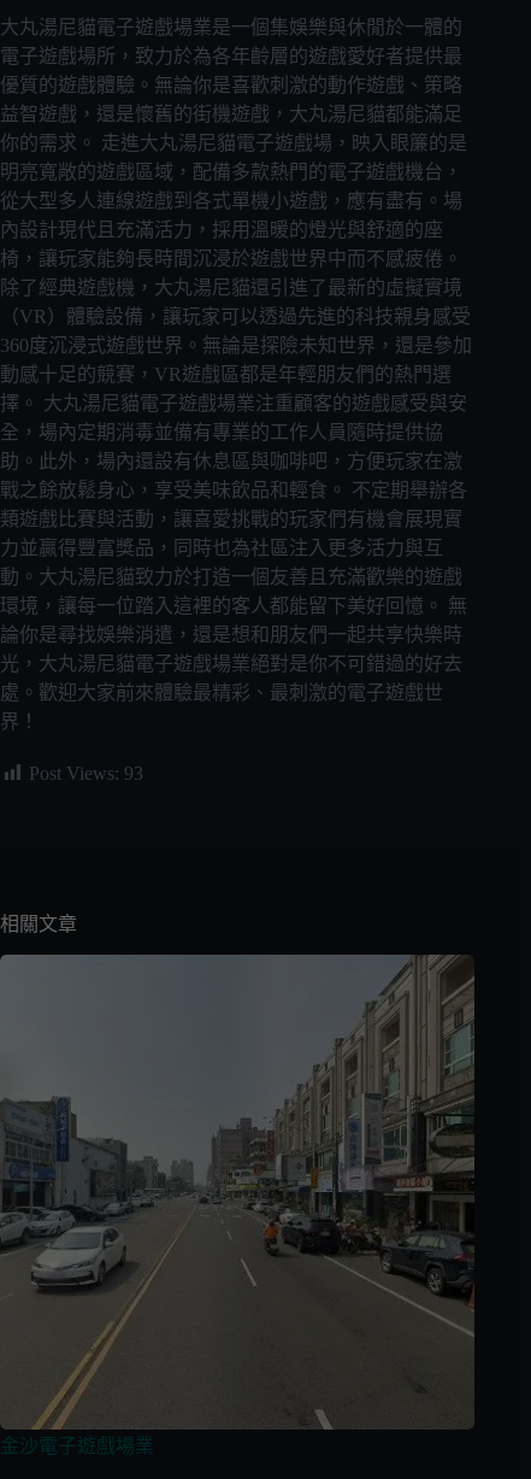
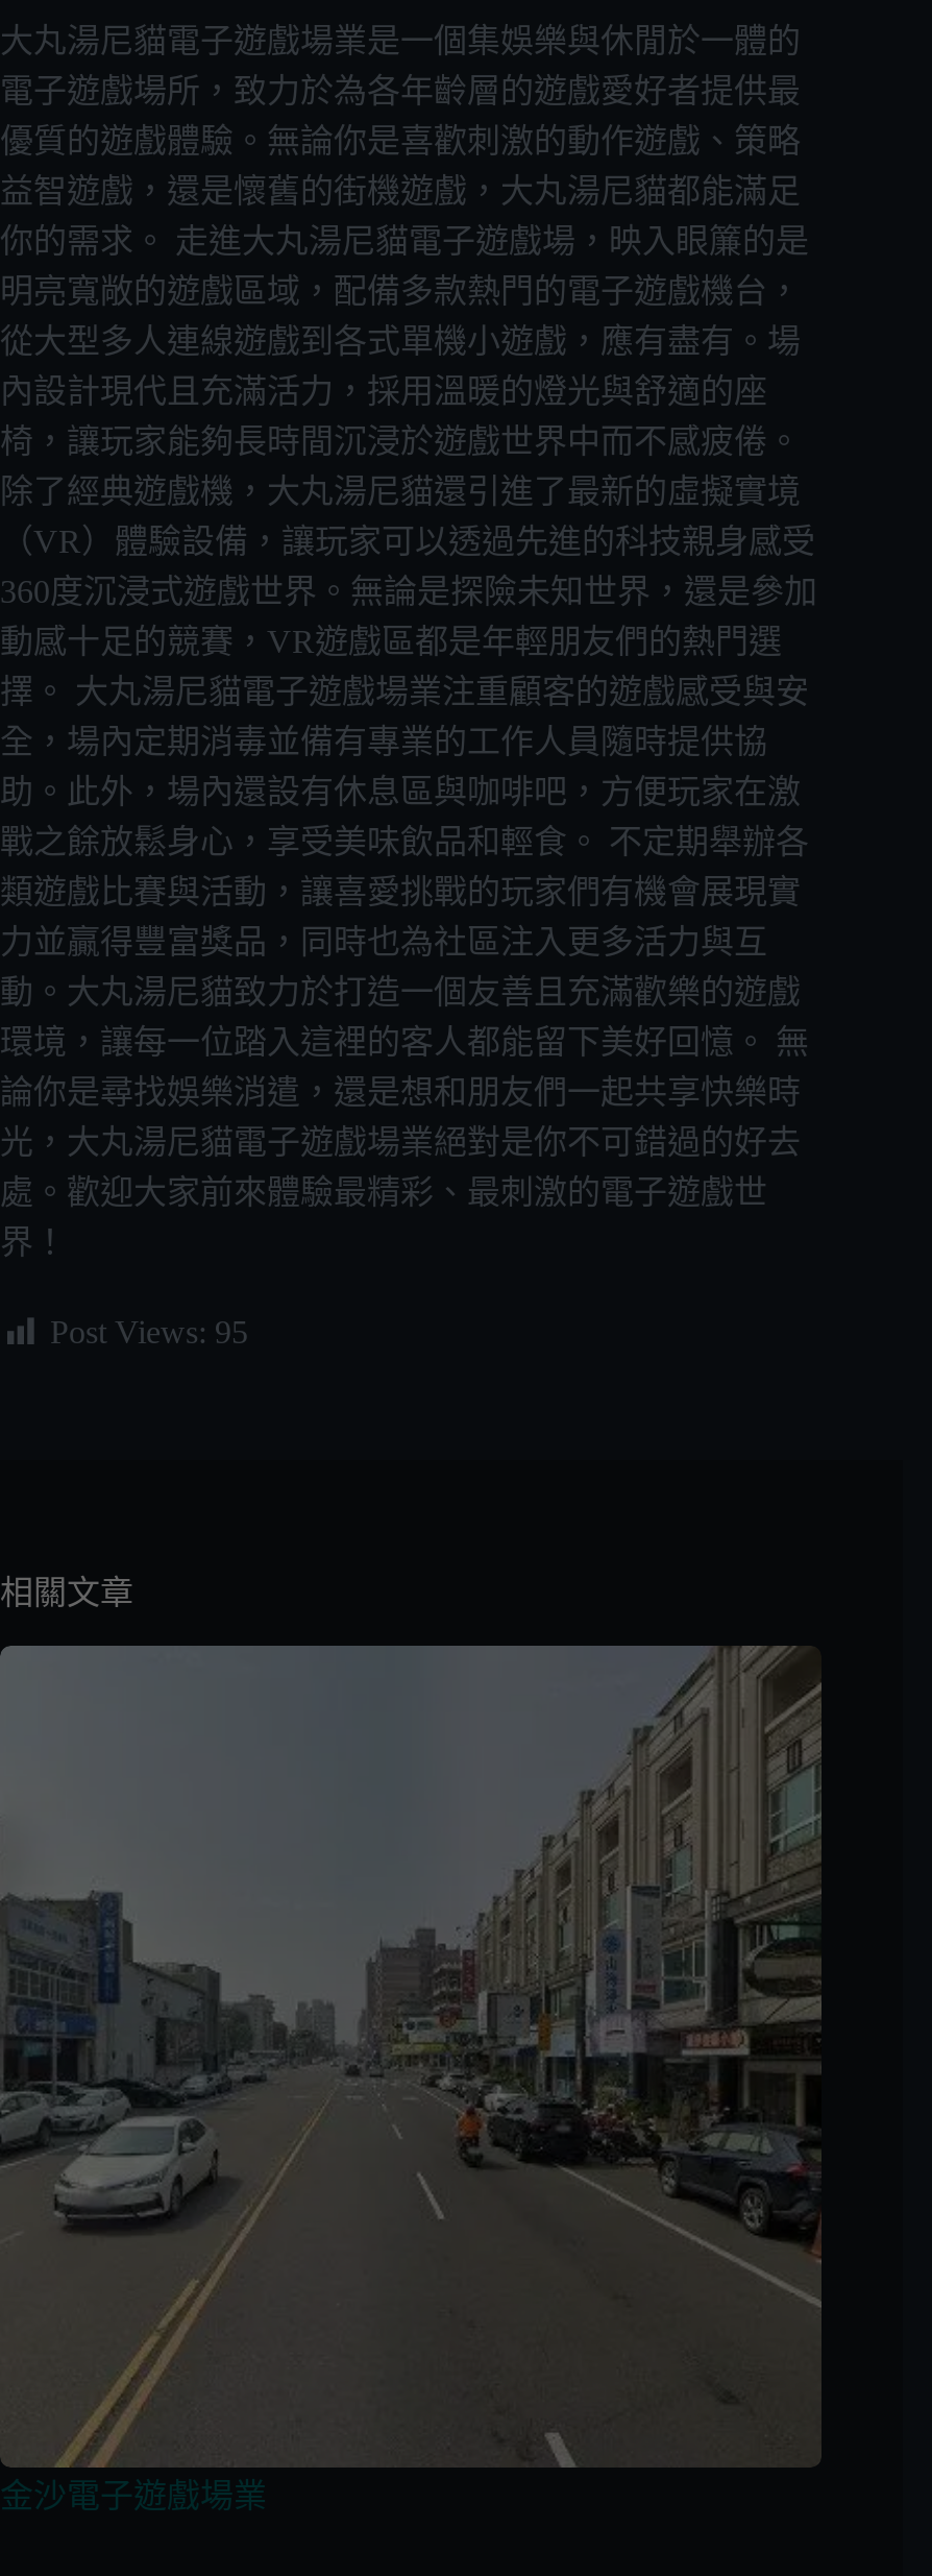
[29,763,143,783] Post Views: 93 -> [50,1313,248,1349] Post Views: 95

